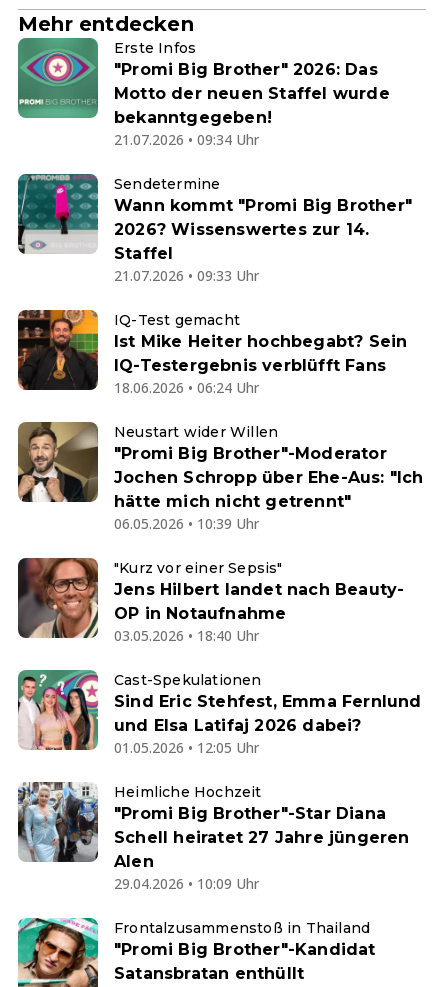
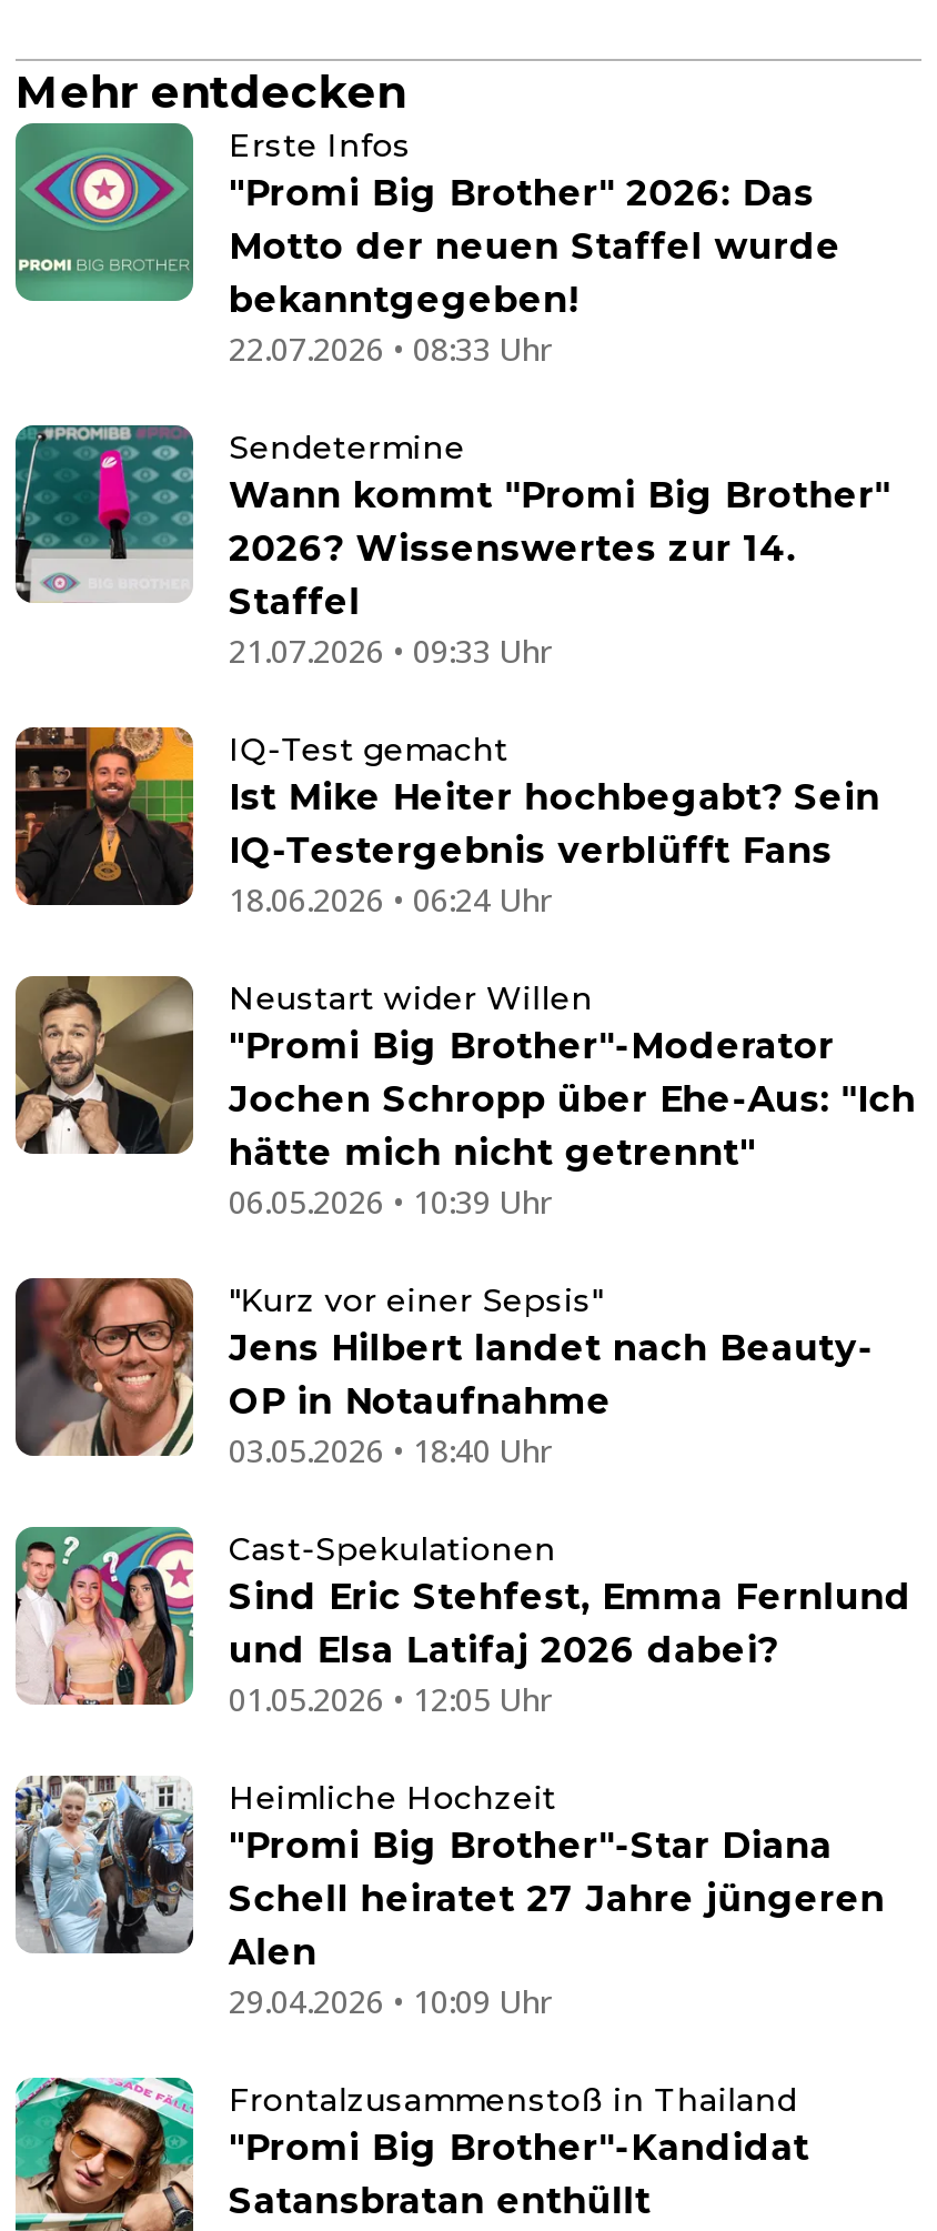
[114,130,259,149] 21.07.2026 • 09:34 Uhr -> [229,328,551,370] 22.07.2026 • 08:33 Uhr

